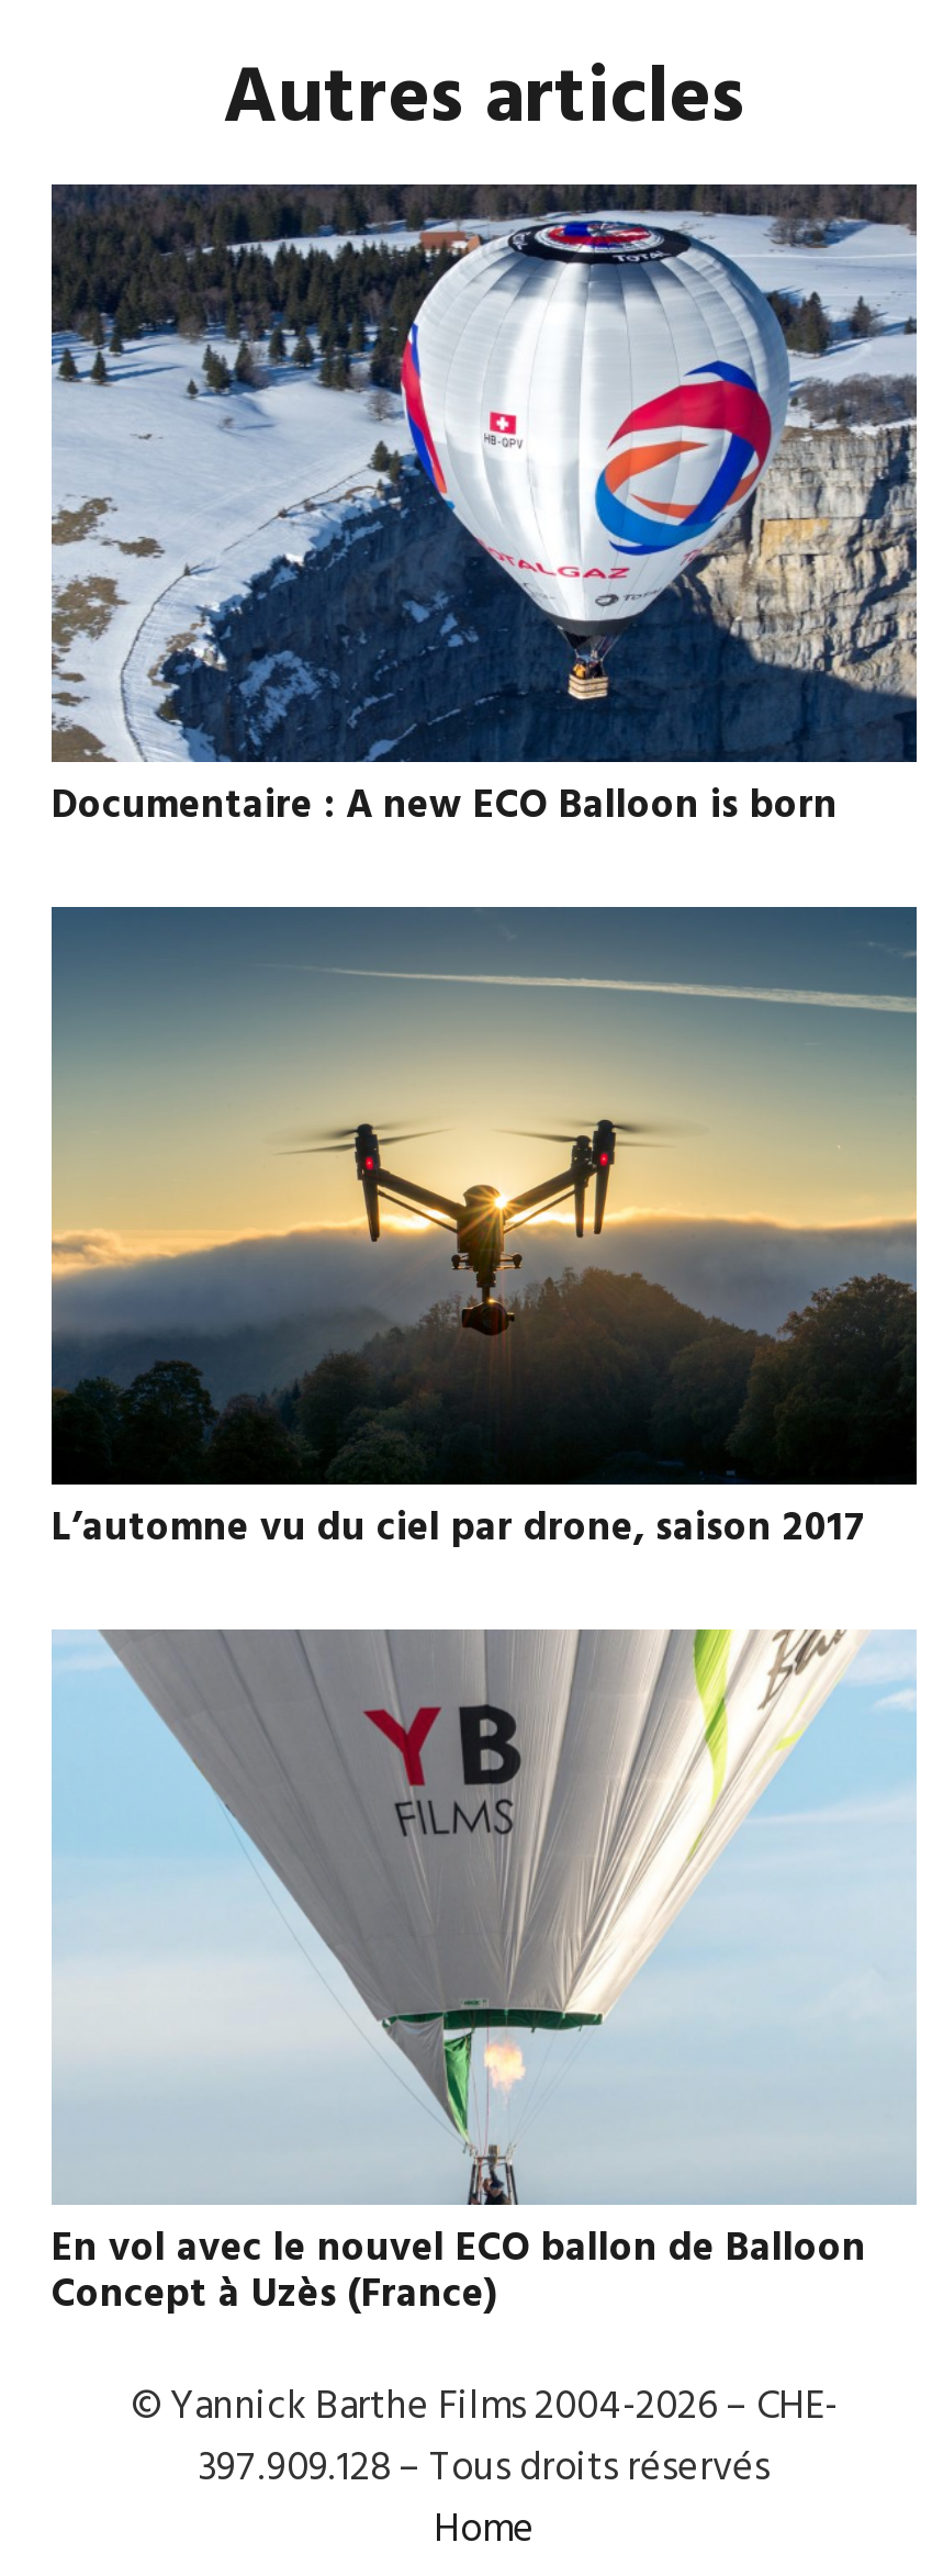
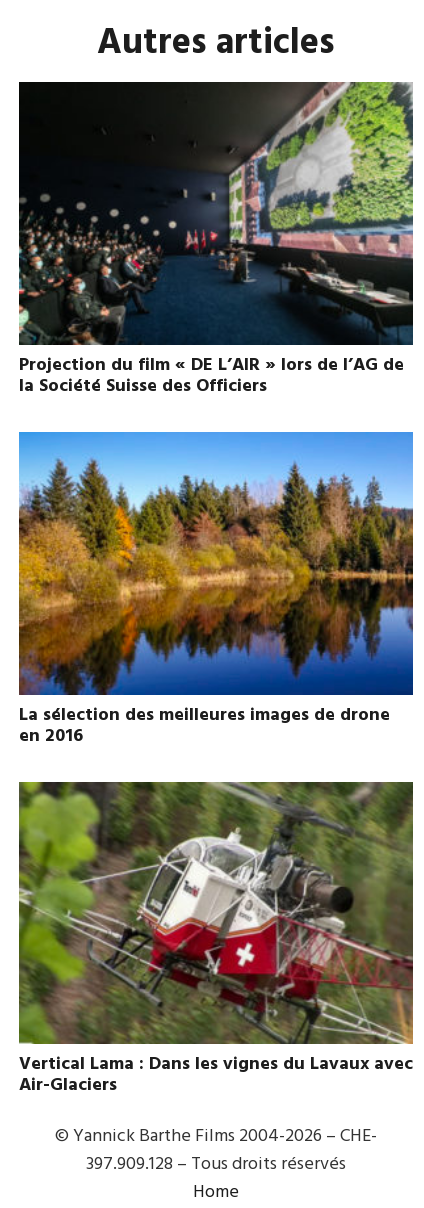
[49,182,917,663] [image] -> [18,81,413,342] [image]
[52,773,838,836] Documentaire : A new ECO Balloon is born -> [19,350,404,400] Projection du film « DE L’AIR » lors de l’AG de | la Société Suisse des Officiers
[49,905,919,1559] [image] | L’automne vu du ciel par drone, saison 2017 -> [18,431,414,749] [image] | La sélection des meilleures images de drone | en 2016
[52,1627,917,2326] [image] | En vol avec le nouvel ECO ballon de Balloon | Concept à Uzès (France) -> [18,781,414,1099] [image] | Vertical Lama : Dans les vignes du Lavaux avec | Air-Glaciers

